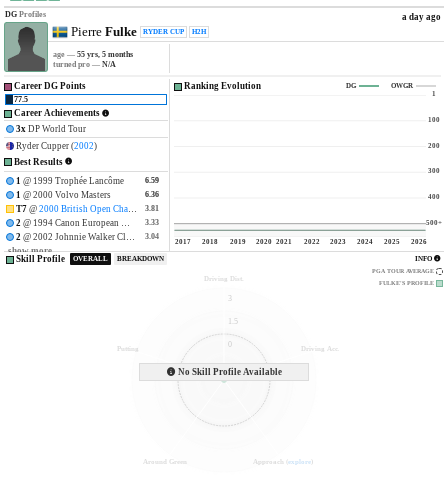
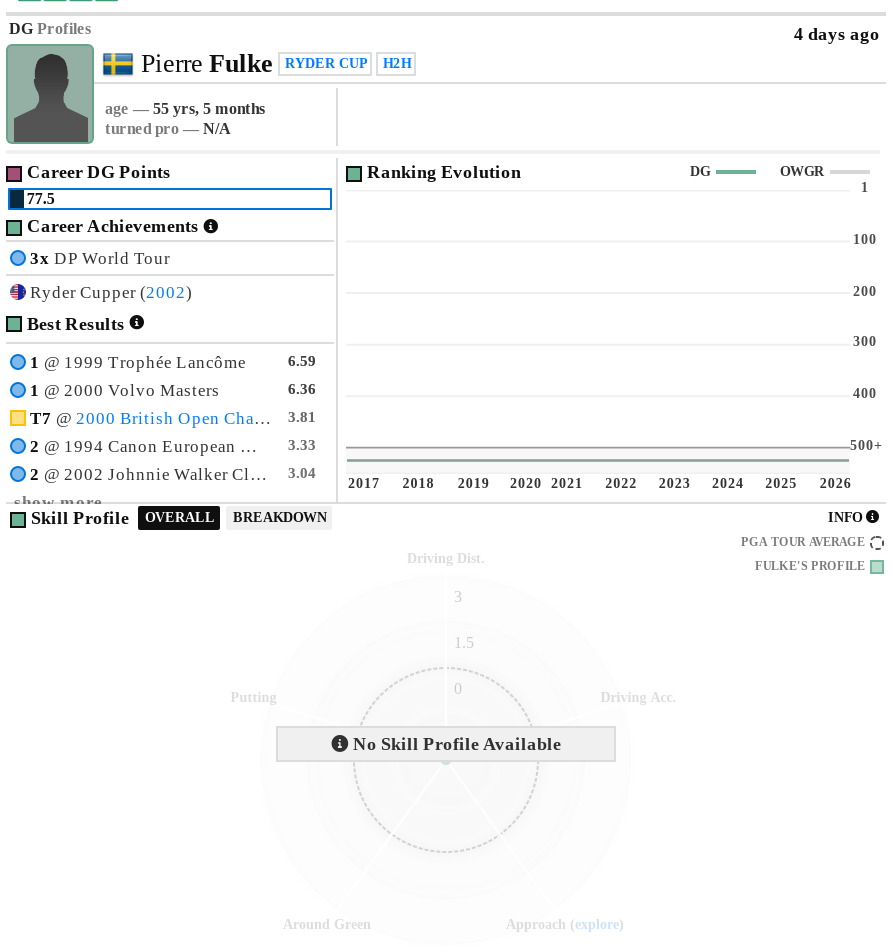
[402,12,441,22] a day ago -> [794,24,880,44] 4 days ago

